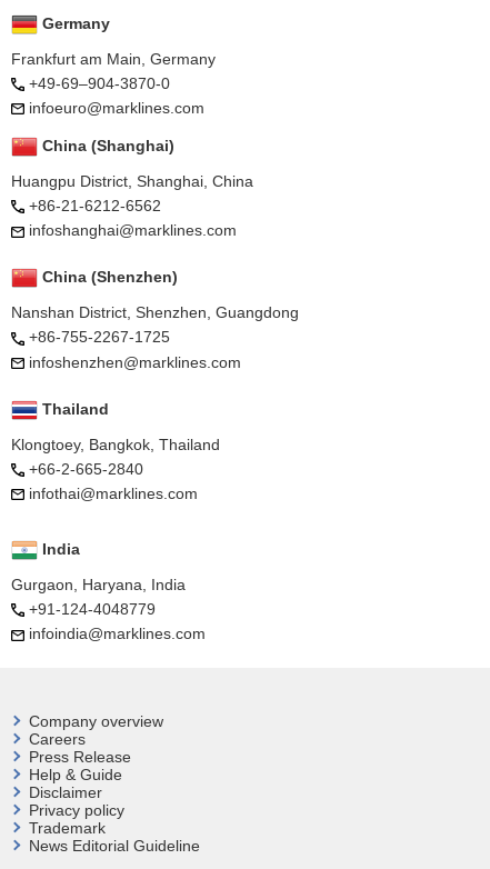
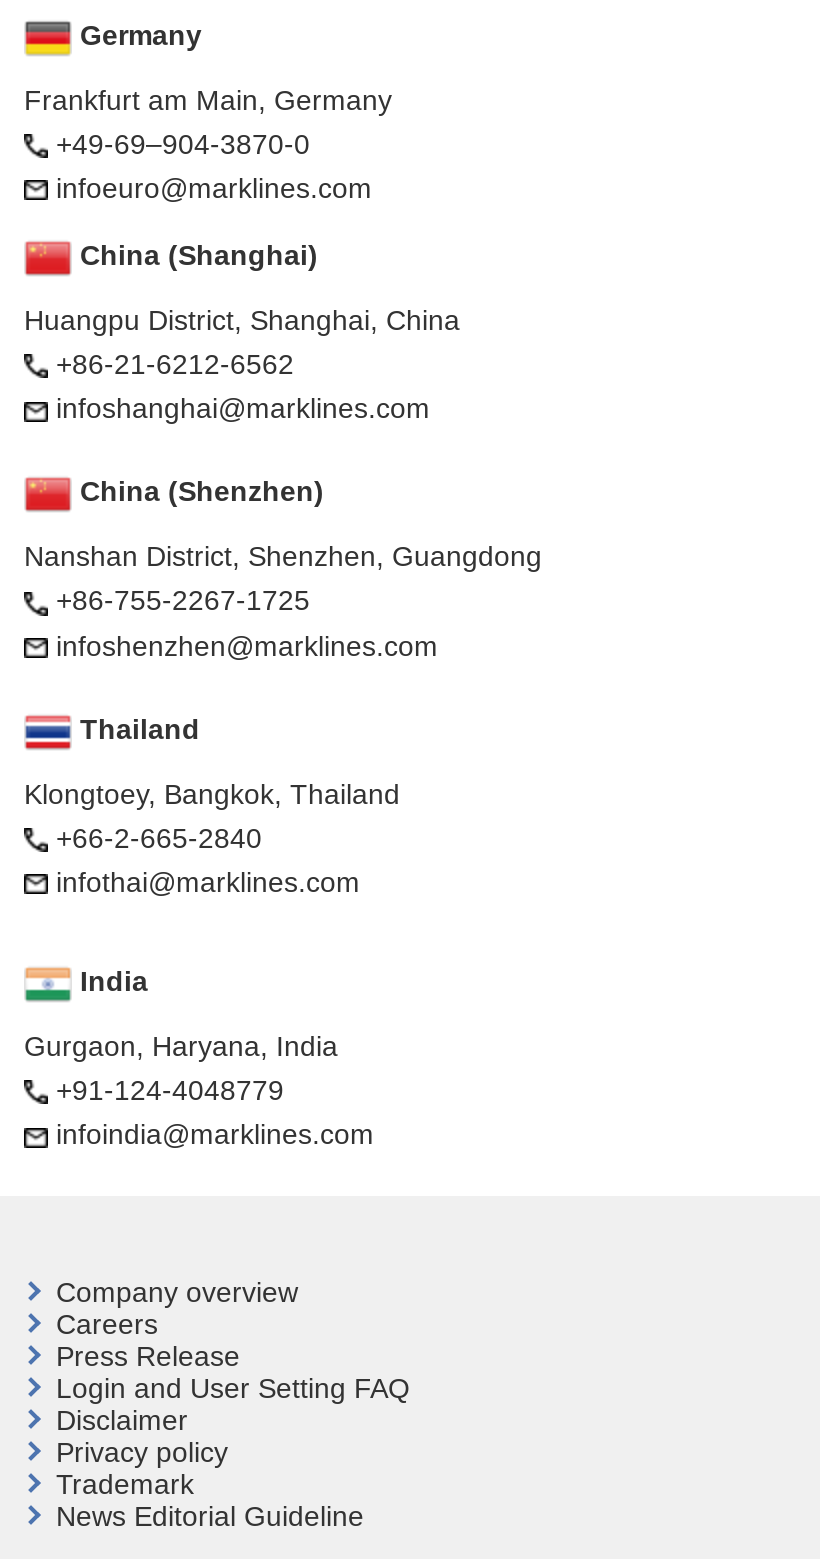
[29,766,122,784] Help & Guide -> [56,1373,410,1405] Login and User Setting FAQ

